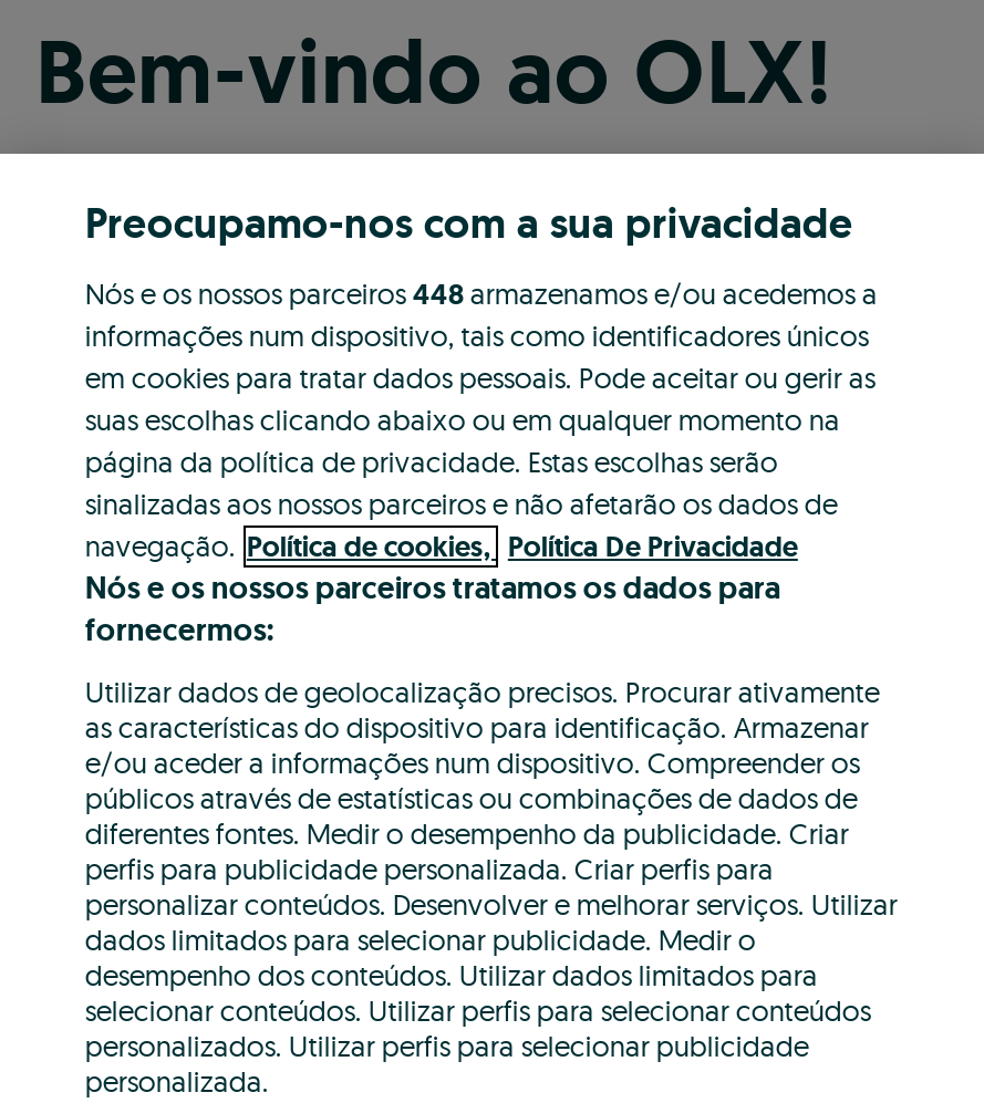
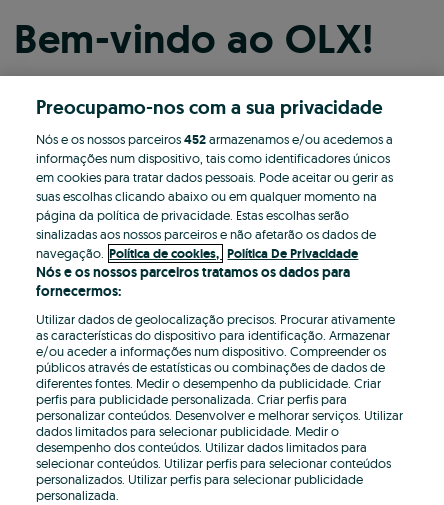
[85,275,878,312] Nós e os nossos parceiros 448 armazenamos e/ou acedemos a -> [36,131,393,148] Nós e os nossos parceiros 452 armazenamos e/ou acedemos a

